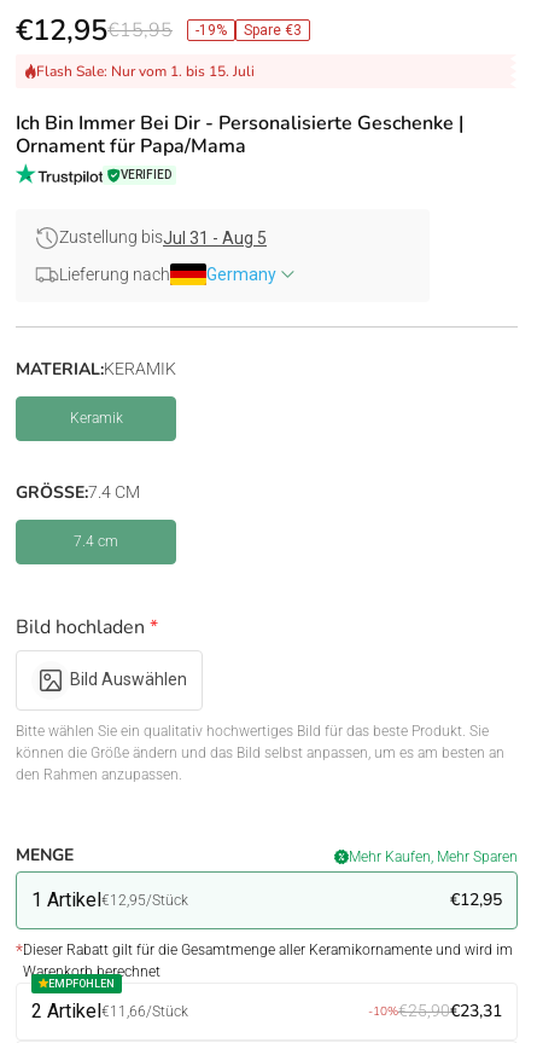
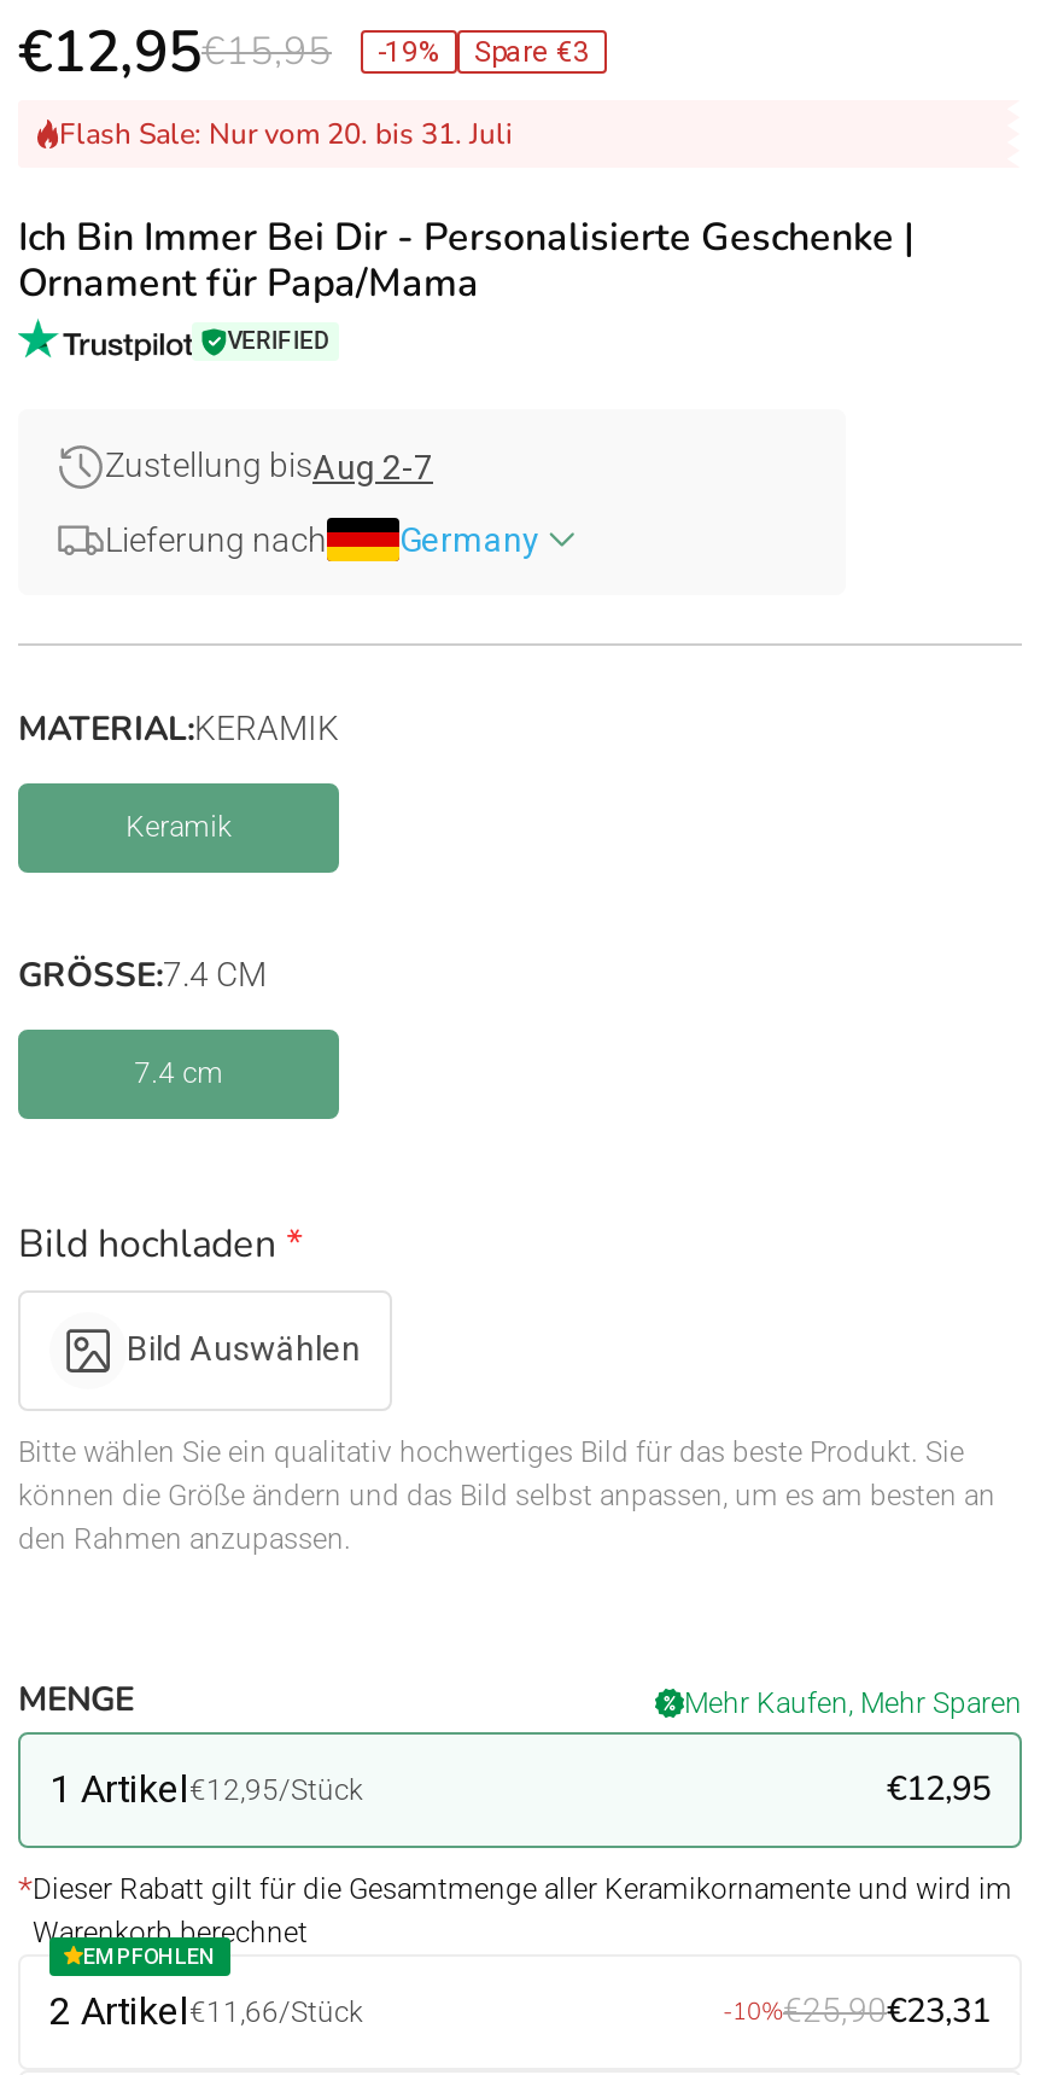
[36,61,255,80] Flash Sale: Nur vom 1. bis 15. Juli -> [59,114,513,152] Flash Sale: Nur vom 20. bis 31. Juli
[59,227,267,248] Zustellung bisJul 31 - Aug 5 -> [105,446,433,486] Zustellung bisAug 2-7

